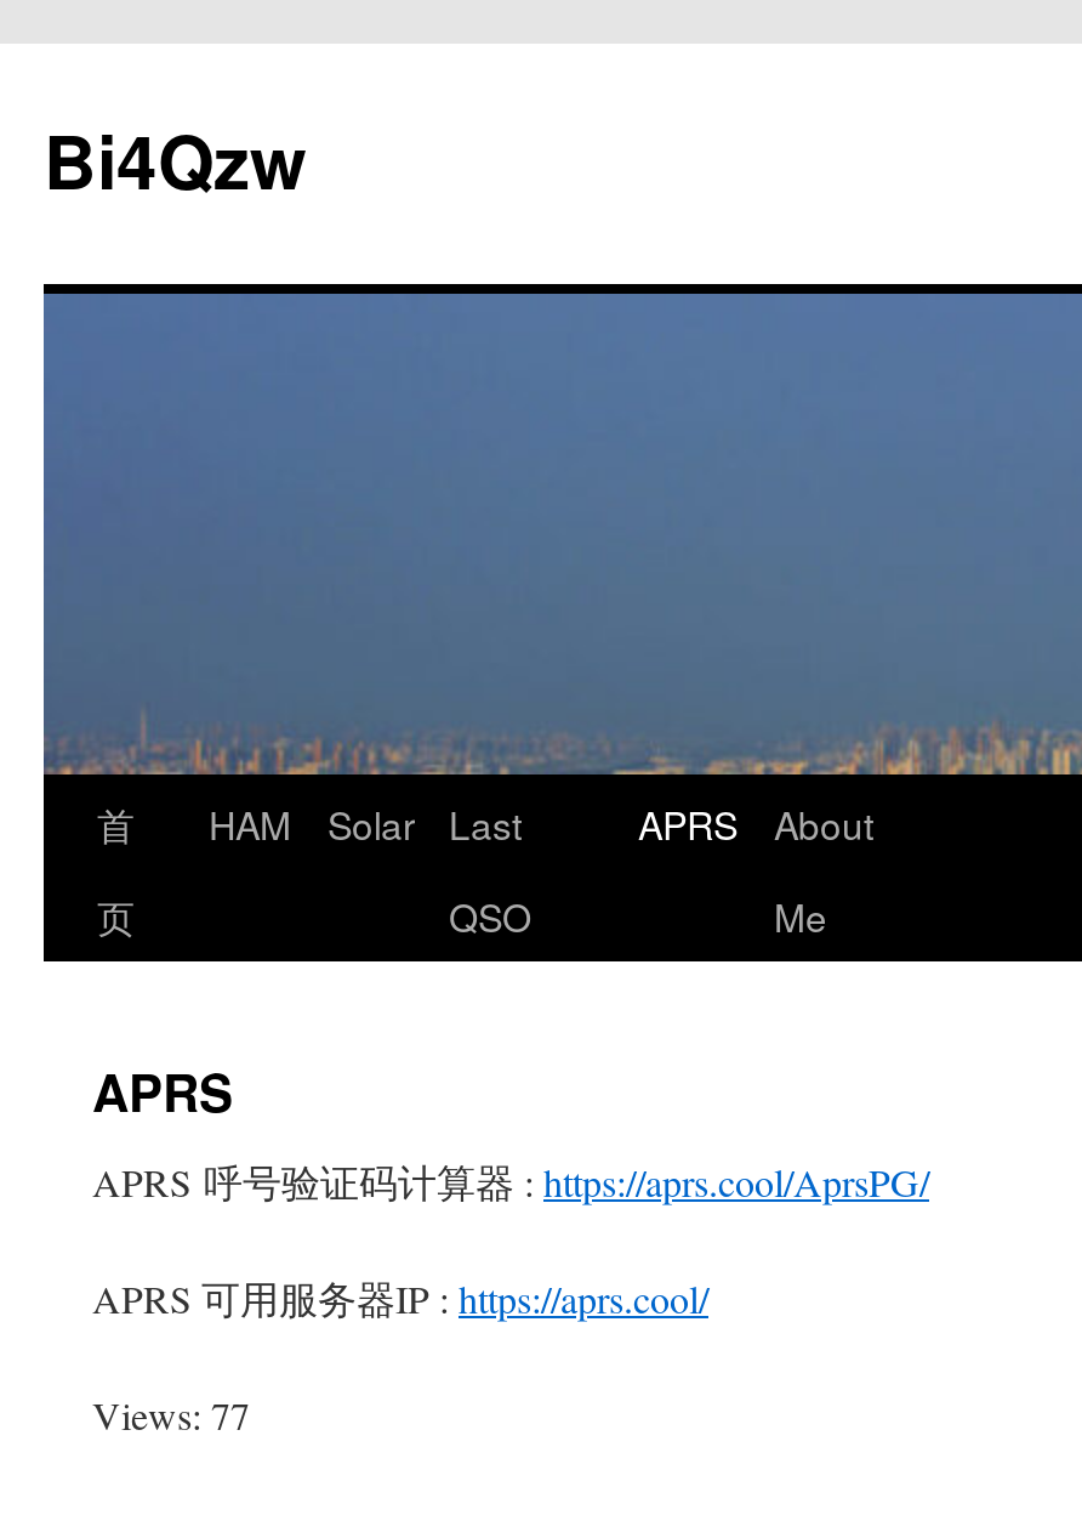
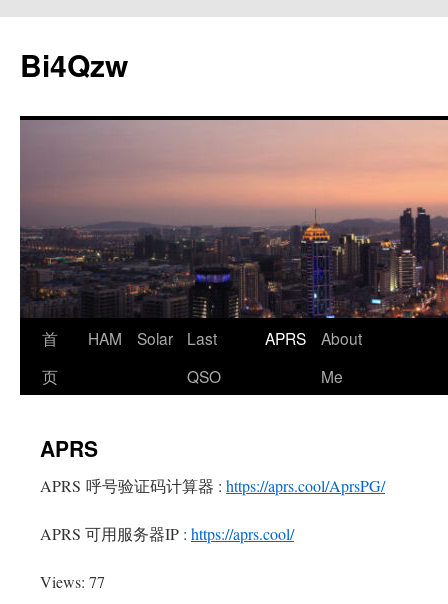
[41,291,1075,777] [image] -> [19,119,445,319] [image]

